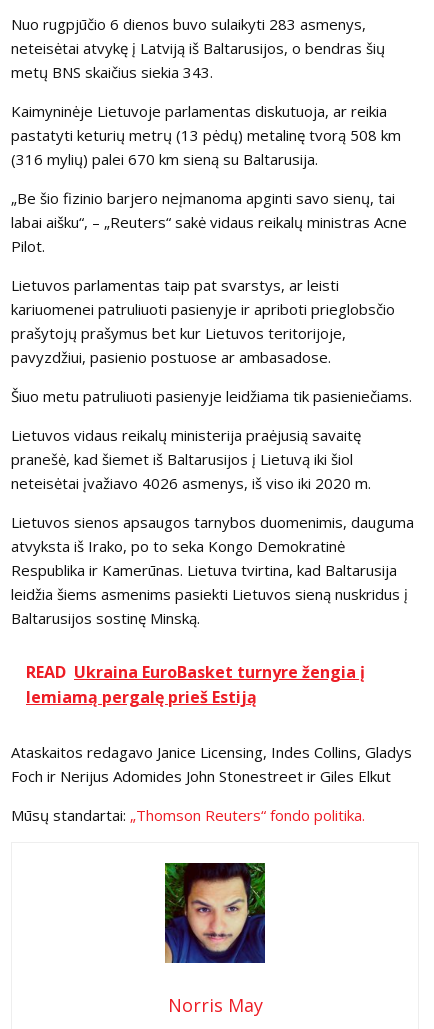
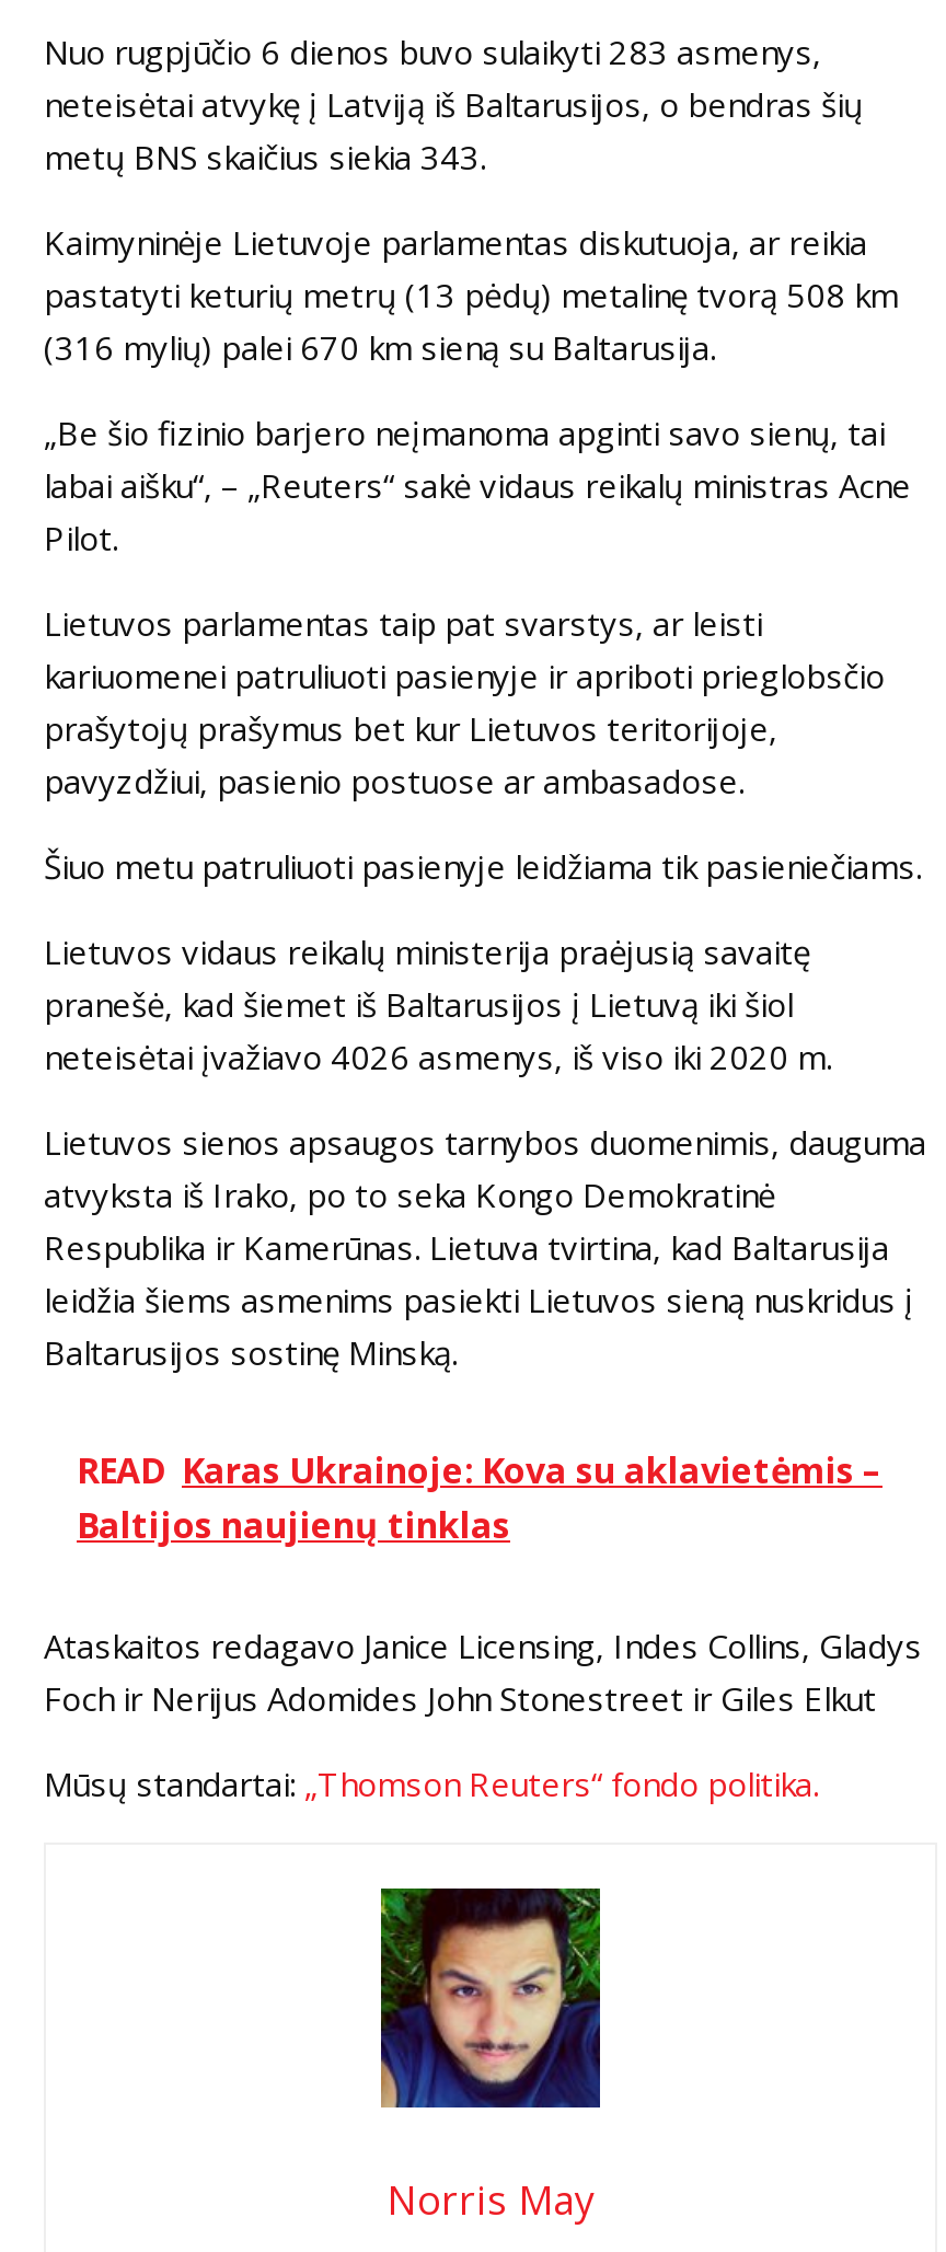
[26,661,365,708] READ Ukraina EuroBasket turnyre žengia į | lemiamą pergalę prieš Estiją -> [77,1446,882,1549] READ Karas Ukrainoje: Kova su aklavietėmis – | Baltijos naujienų tinklas

